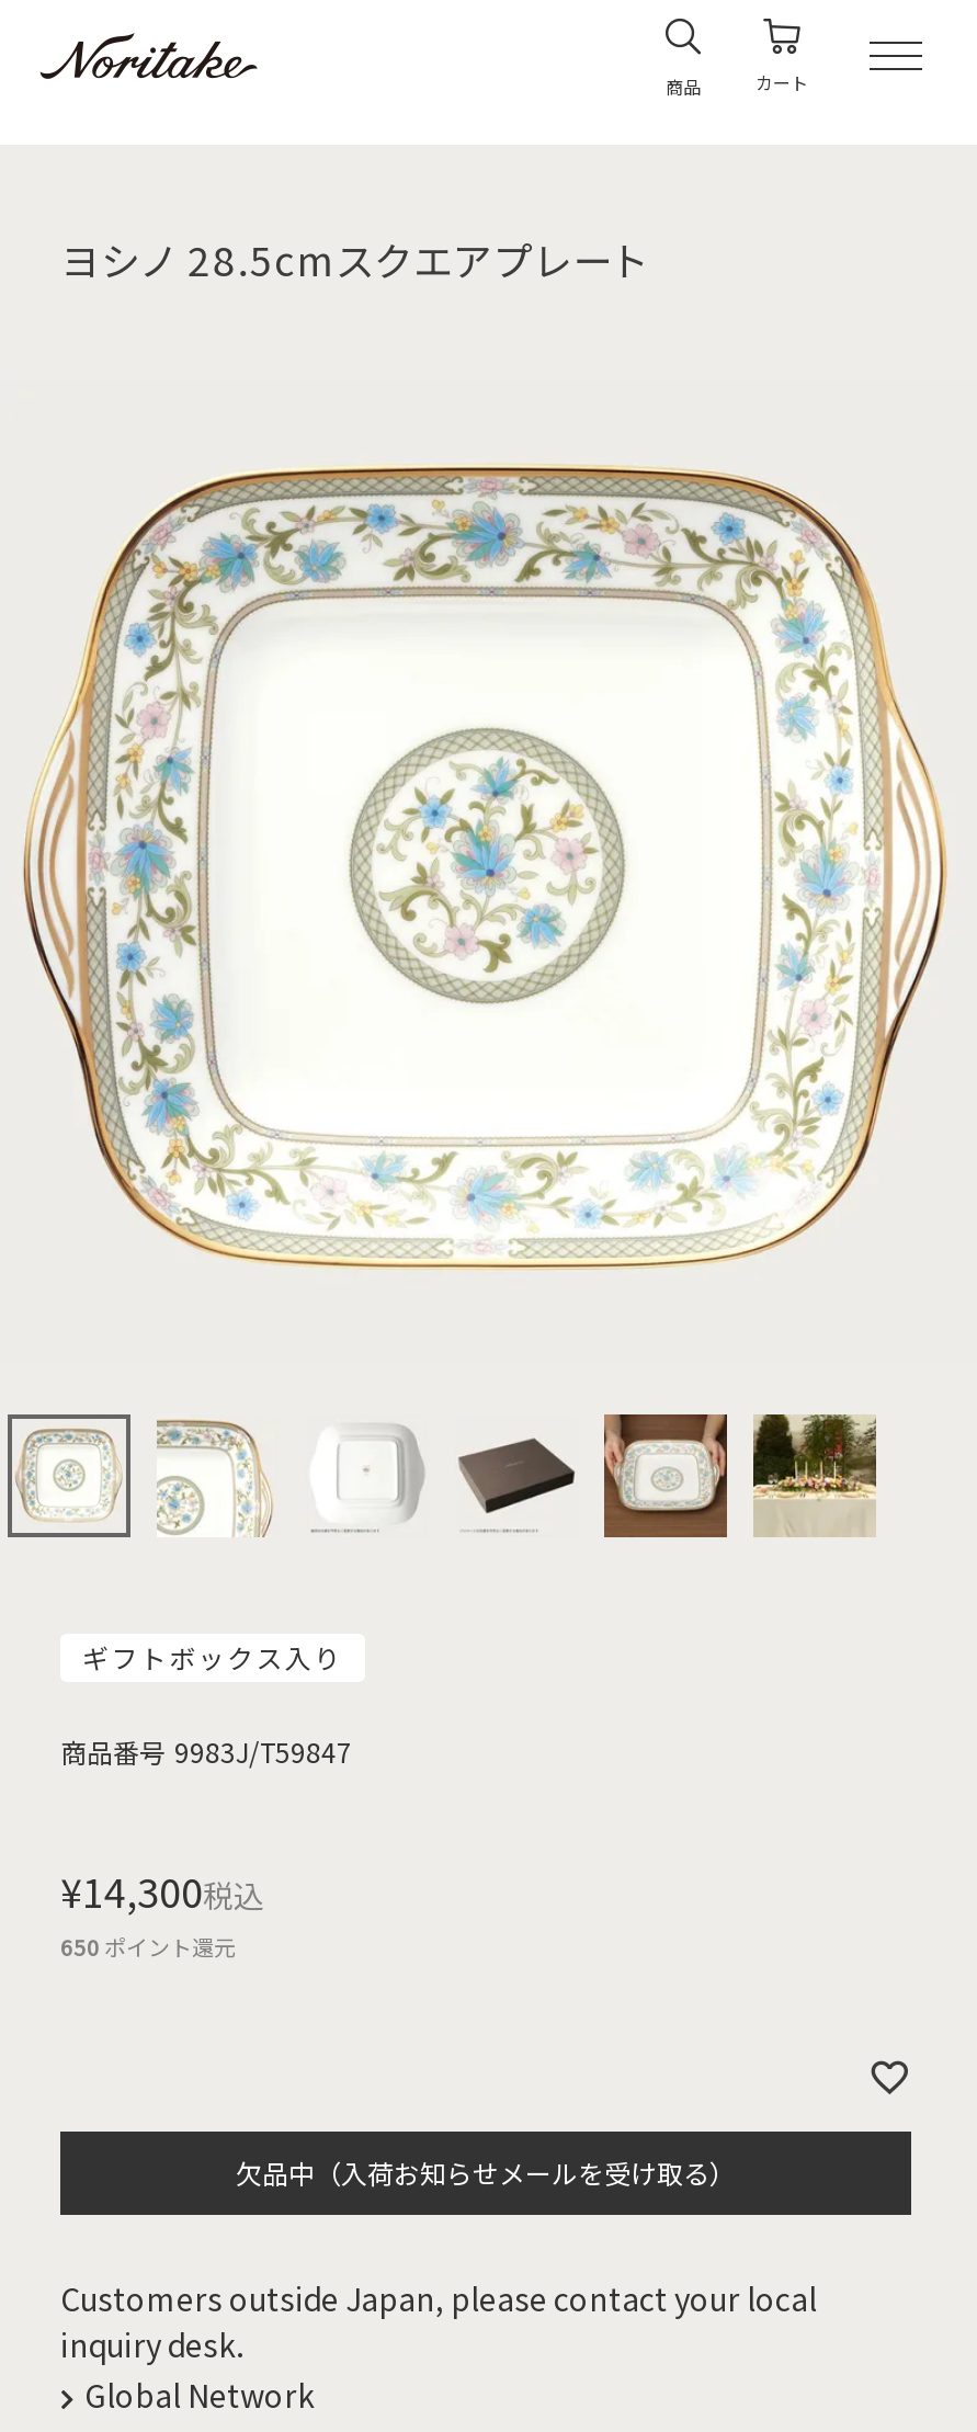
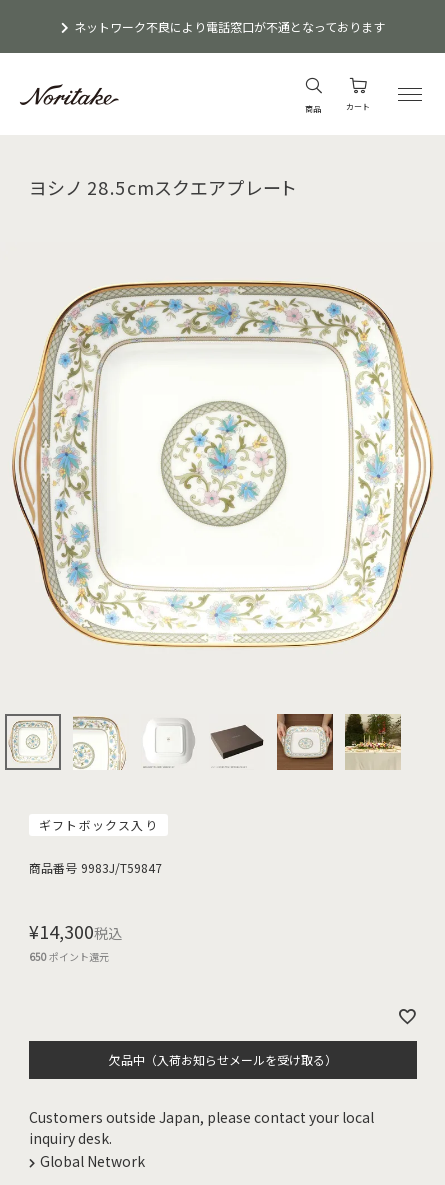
none -> [74,18,385,35] ネットワーク不良により電話窓口が不通となっております

